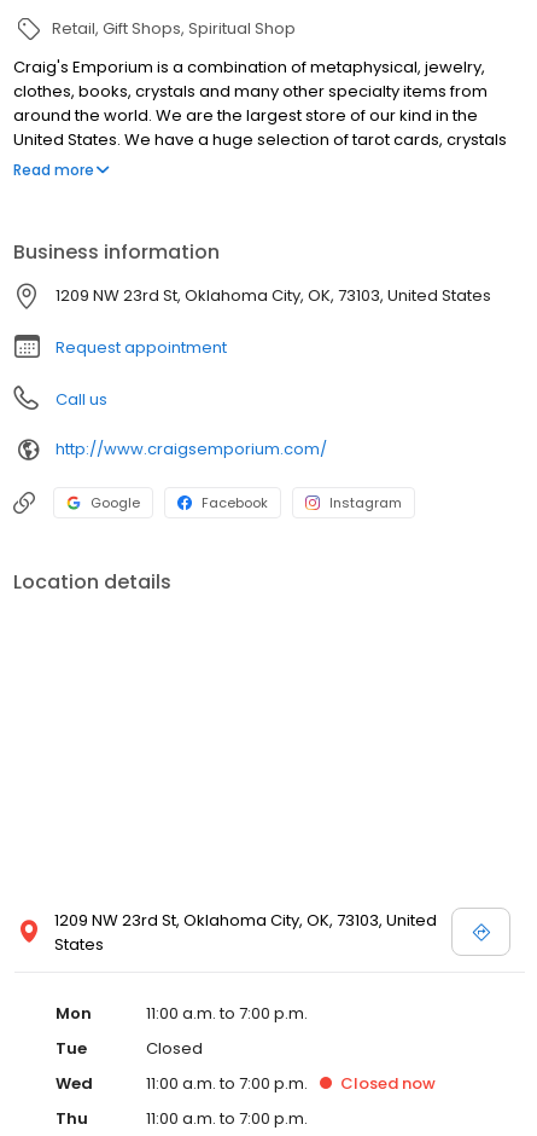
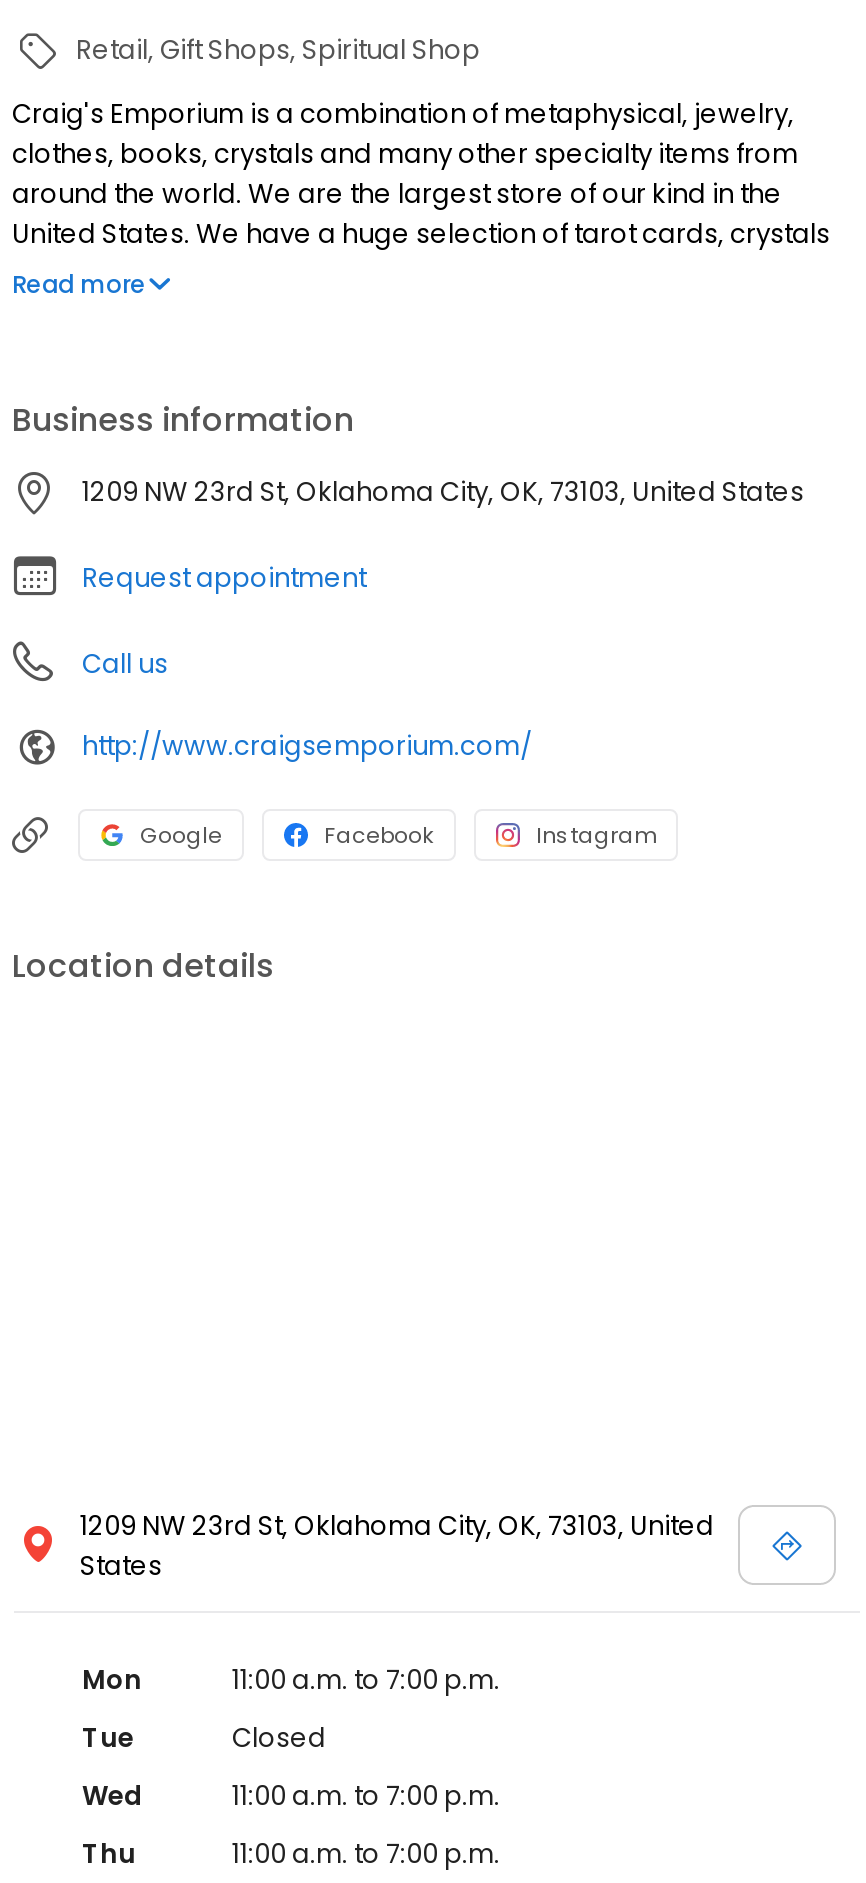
[340,1072,436,1095] Closed now -> none

